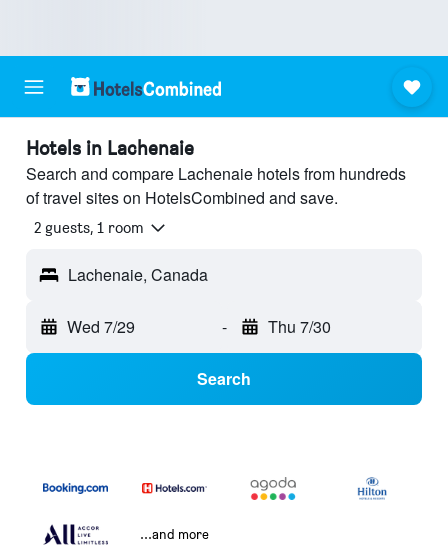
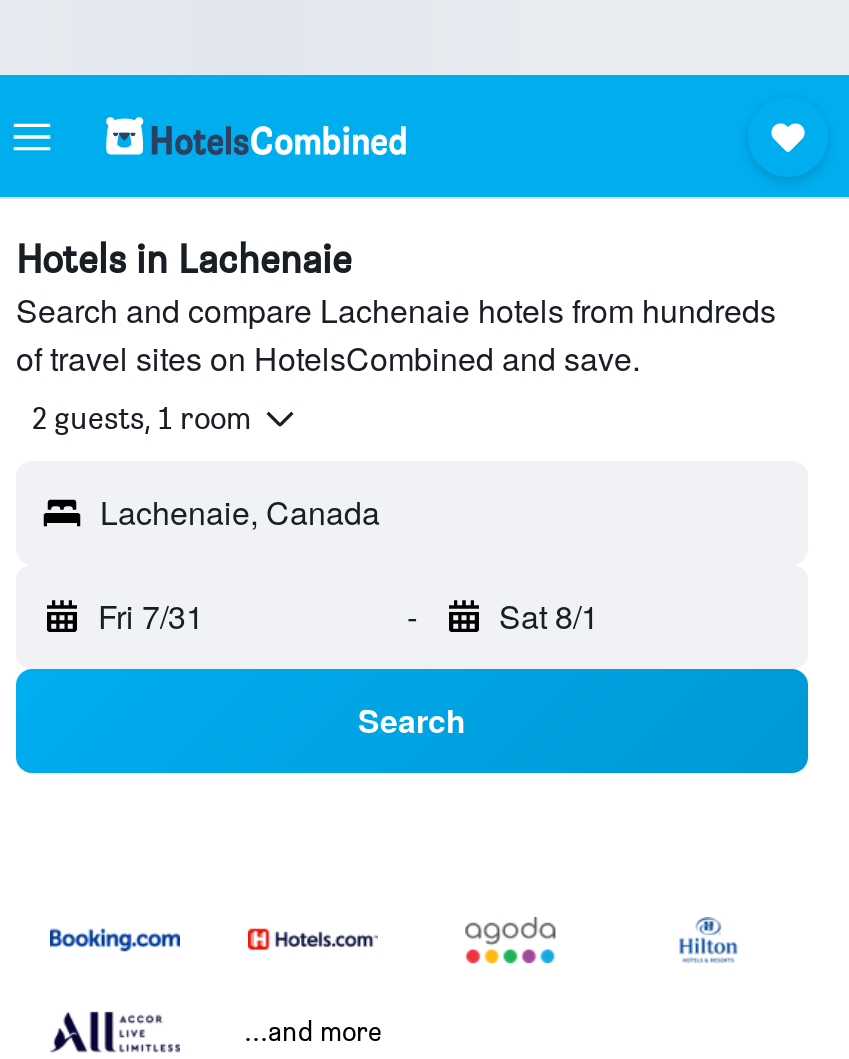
[67,315,135,338] Wed 7/29 -> [98,593,204,639] Fri 7/31
[267,315,330,338] Thu 7/30 -> [499,593,599,639] Sat 8/1

